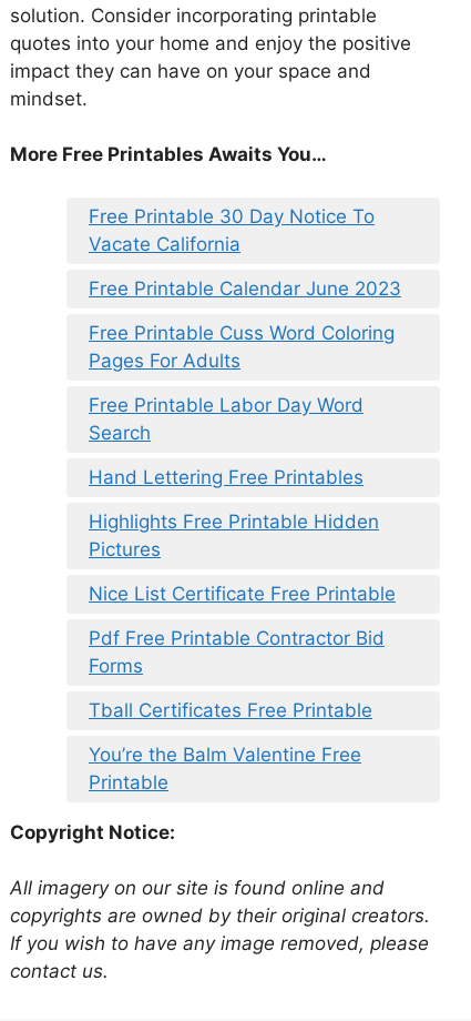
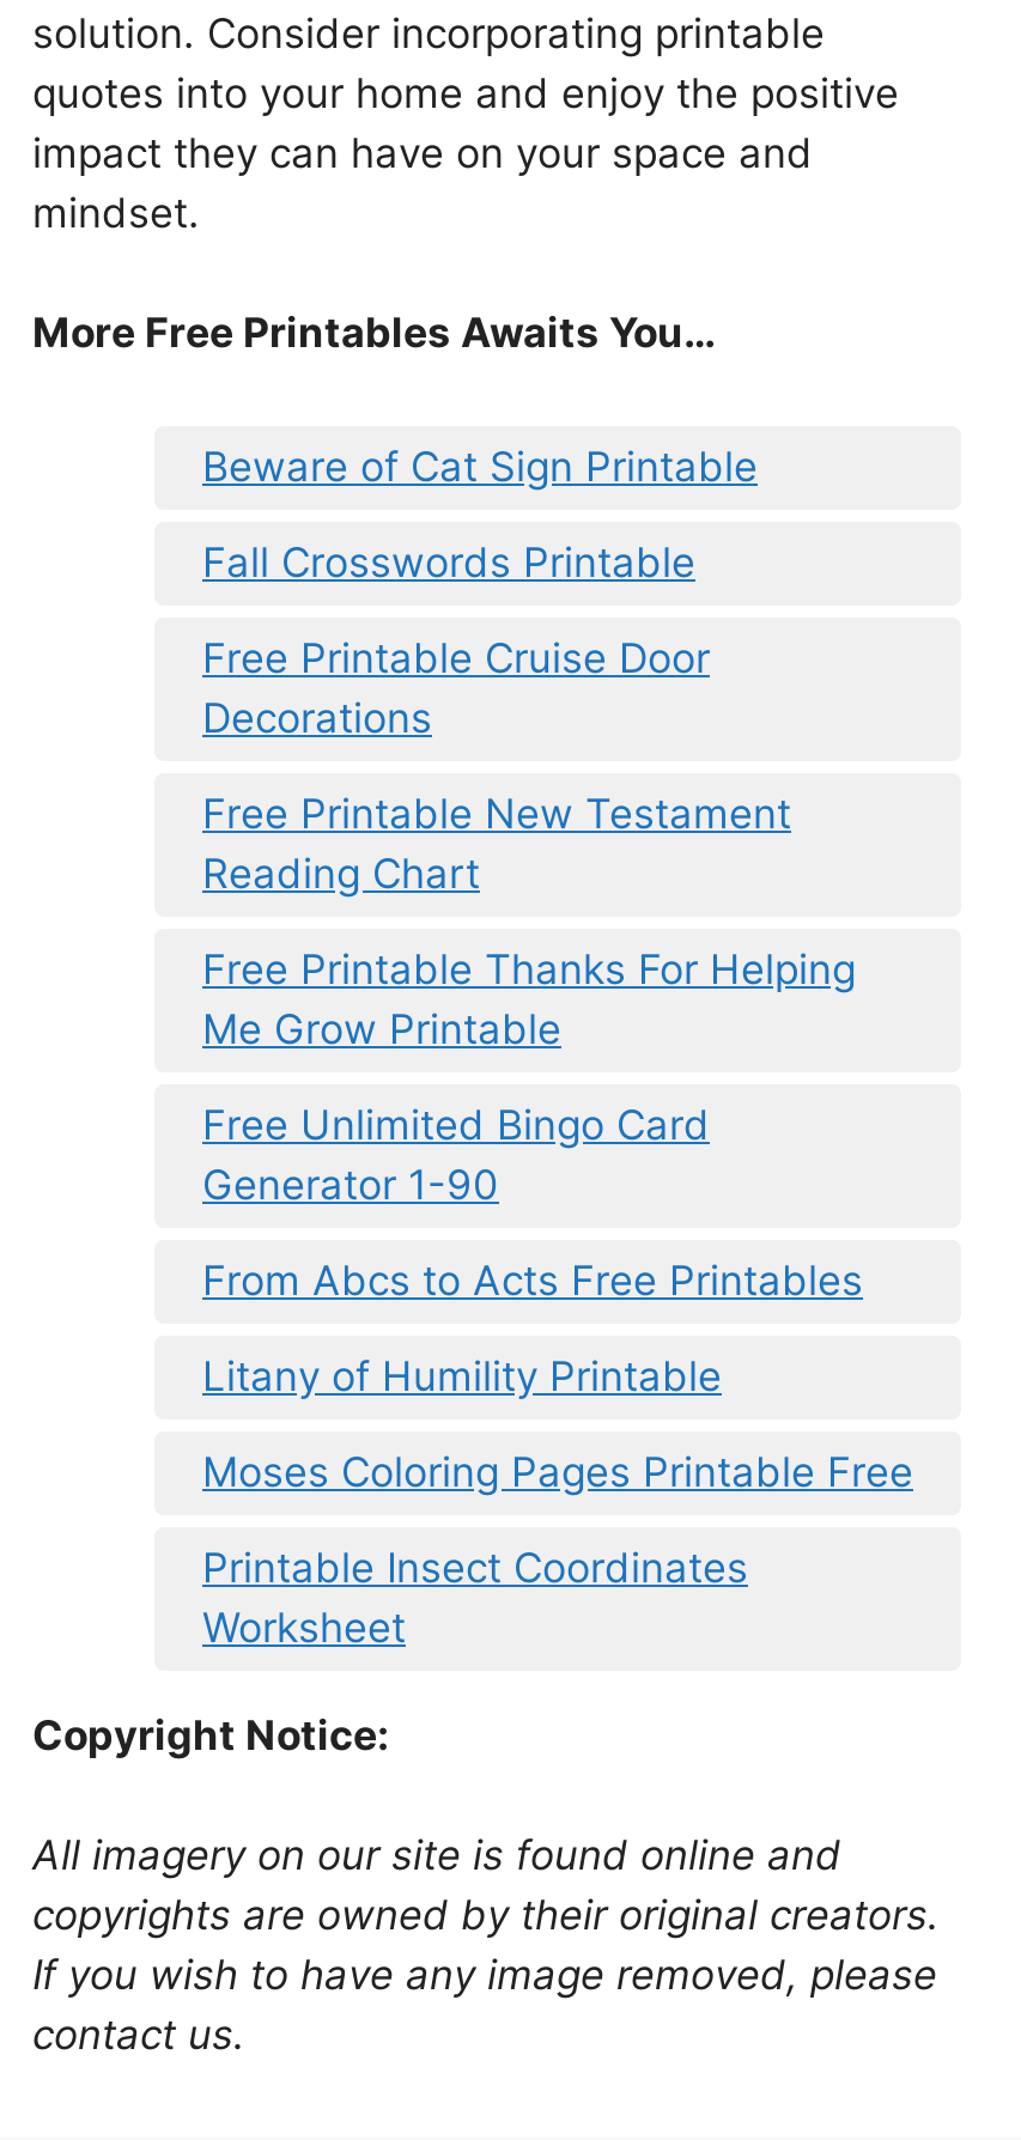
[89,205,375,255] Free Printable 30 Day Notice To | Vacate California -> [202,442,758,490] Beware of Cat Sign Printable
[89,277,401,299] Free Printable Calendar June 2023 -> [202,538,695,586] Fall Crosswords Printable
[89,322,395,372] Free Printable Cuss Word Coloring | Pages For Adults -> [202,634,710,742] Free Printable Cruise Door | Decorations
[89,394,364,444] Free Printable Labor Day Word | Search -> [202,789,791,897] Free Printable New Testament | Reading Chart
[89,466,364,488] Hand Lettering Free Printables -> [202,945,856,1053] Free Printable Thanks For Helping | Me Grow Printable
[89,510,379,560] Highlights Free Printable Hidden | Pictures -> [202,1101,710,1208] Free Unlimited Bingo Card | Generator 1-90
[89,582,396,605] Nice List Certificate Free Printable -> [202,1256,863,1304] From Abcs to Acts Free Printables
[89,627,385,677] Pdf Free Printable Contractor Bid | Forms -> [202,1352,722,1400] Litany of Humility Printable
[89,699,372,721] Tball Certificates Free Printable -> [202,1448,913,1496] Moses Coloring Pages Printable Free
[89,743,361,793] You’re the Balm Valentine Free | Printable -> [202,1543,748,1651] Printable Insect Coordinates | Worksheet

